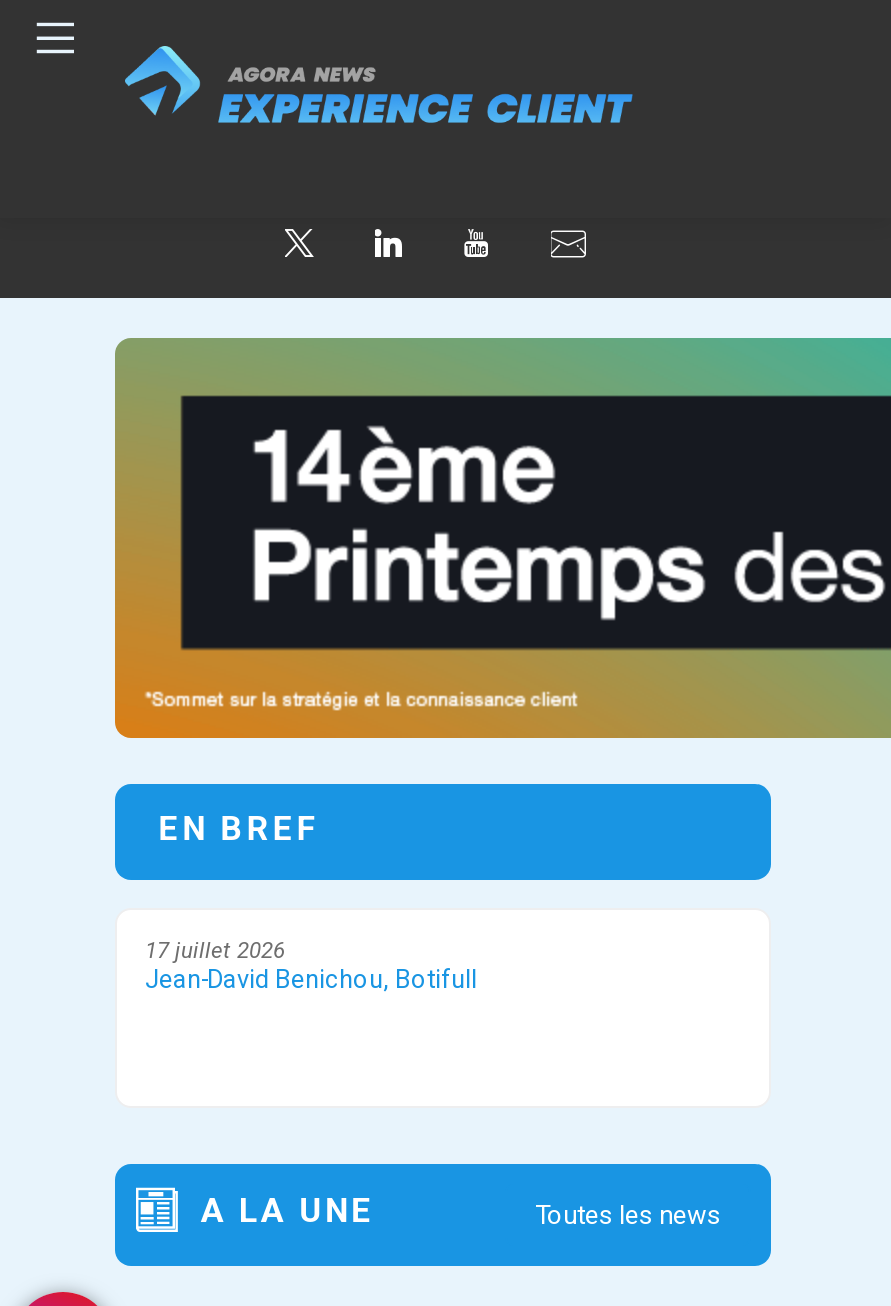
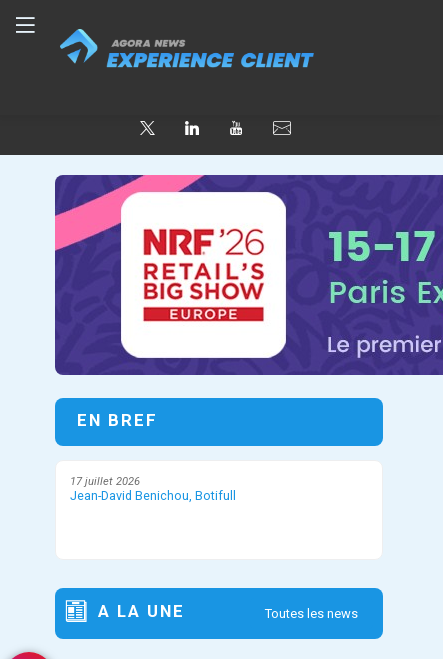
[113,336,885,740] [image] -> [54,174,440,376] [image]

